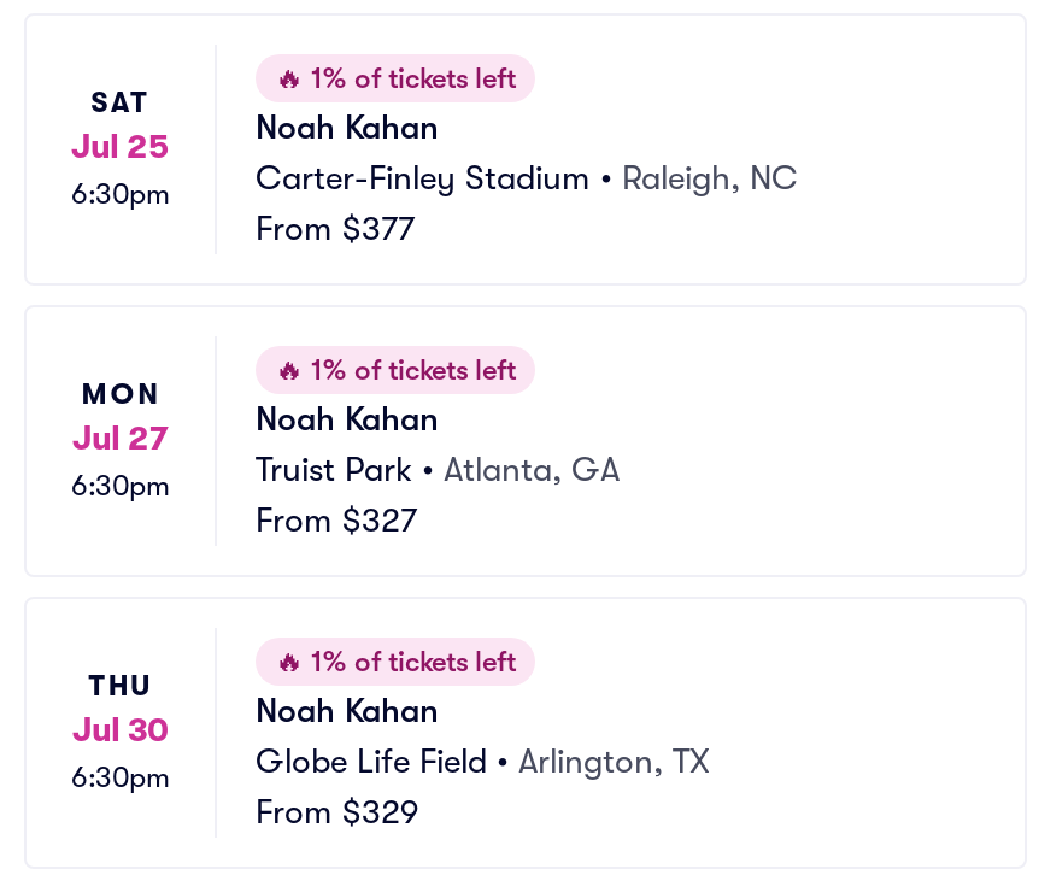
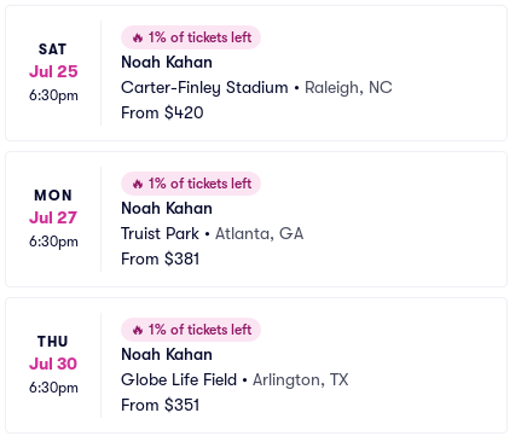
[256,209,415,247] From $377 -> [121,103,204,122] From $420
[256,500,417,539] From $327 -> [121,249,199,268] From $381
[256,792,419,830] From $329 -> [121,395,199,414] From $351

